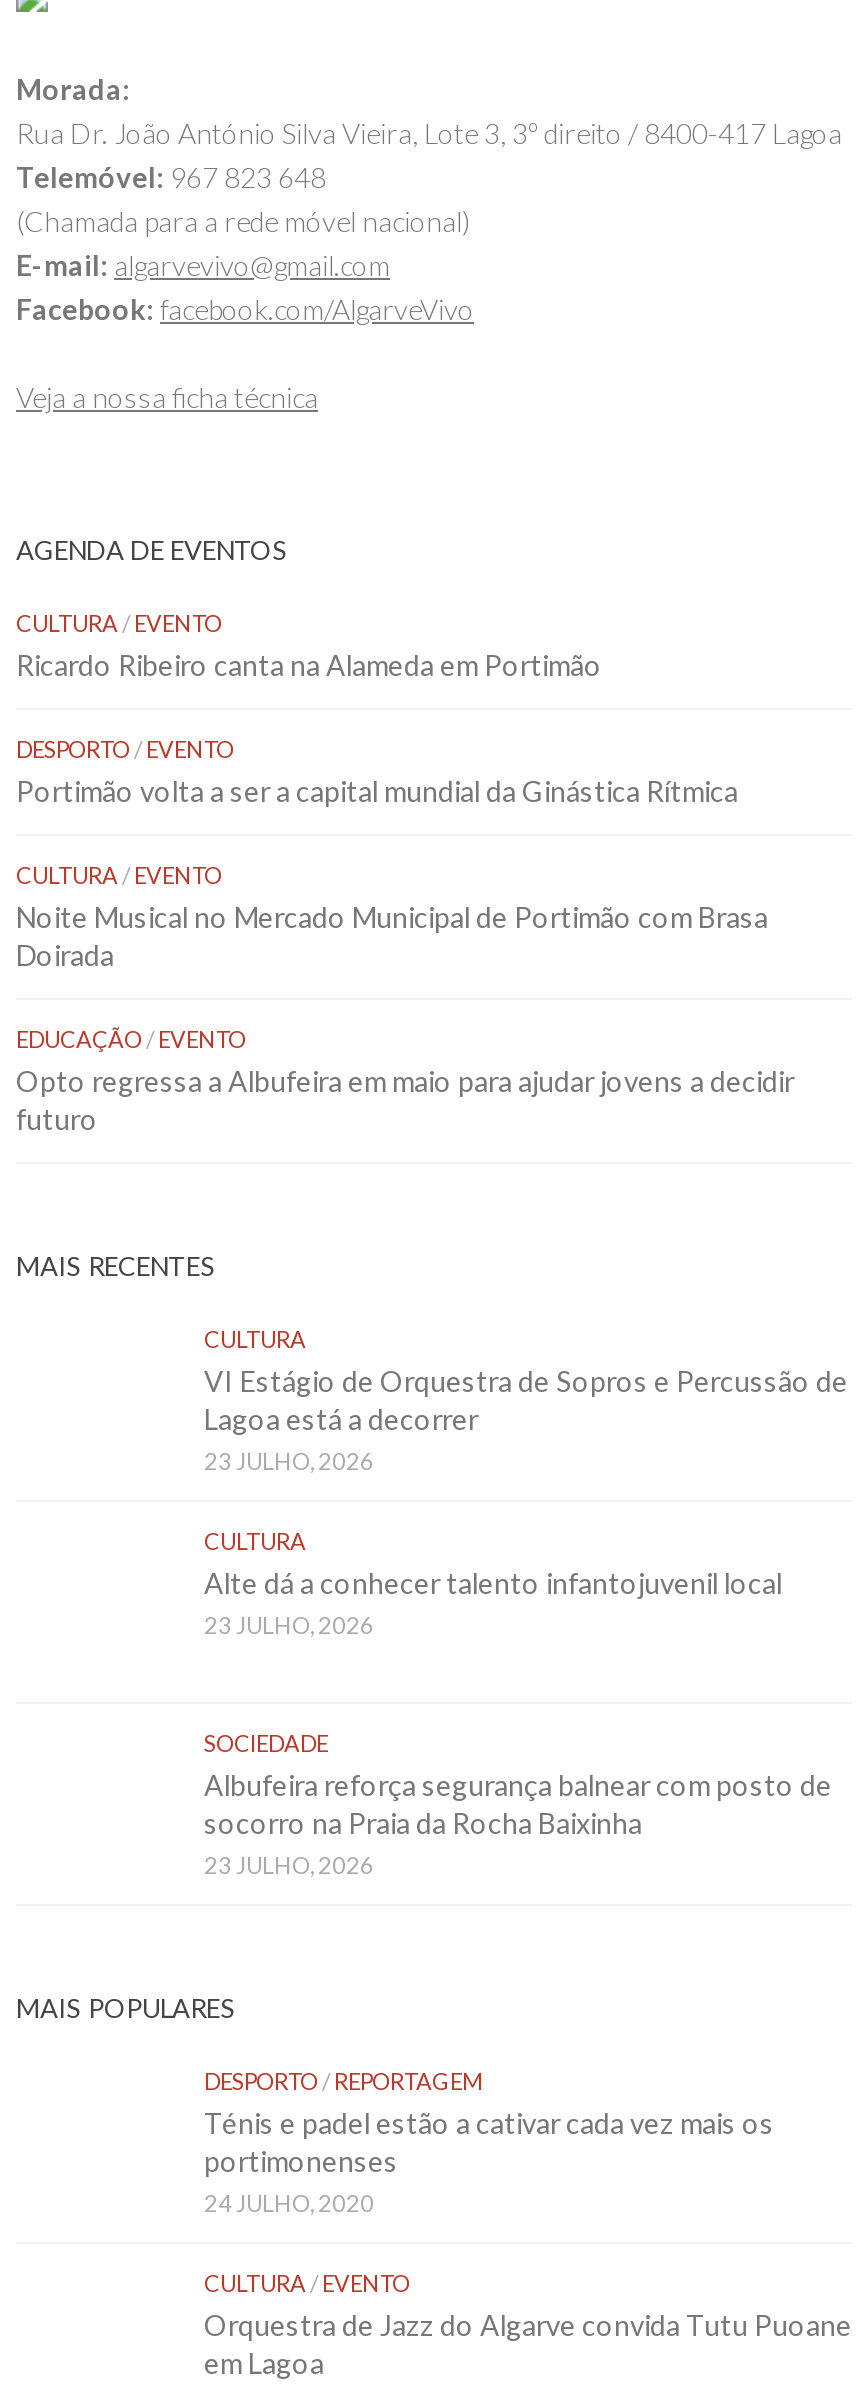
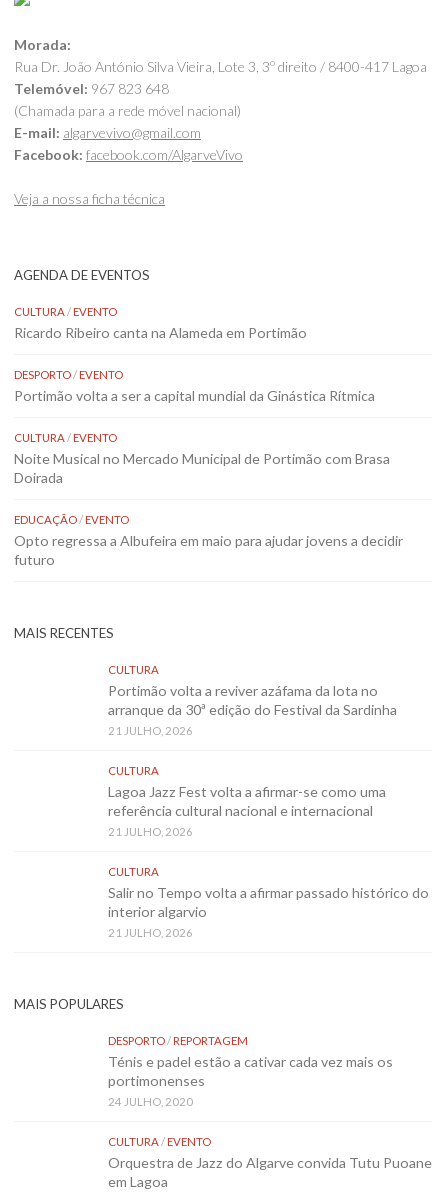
[204,1364,848,1474] VI Estágio de Orquestra de Sopros e Percussão de | Lagoa está a decorrer | 23 JULHO, 2026 -> [108,682,397,737] Portimão volta a reviver azáfama da lota no | arranque da 30ª edição do Festival da Sardinha | 21 JULHO, 2026
[204,1566,782,1638] Alte dá a conhecer talento infantojuvenil local | 23 JULHO, 2026 -> [108,783,386,838] Lagoa Jazz Fest volta a afirmar-se como uma | referência cultural nacional e internacional | 21 JULHO, 2026
[204,1730,832,1878] SOCIEDADE | Albufeira reforça segurança balnear com posto de | socorro na Praia da Rocha Baixinha | 23 JULHO, 2026 -> [108,865,429,939] CULTURA | Salir no Tempo volta a afirmar passado histórico do | interior algarvio | 21 JULHO, 2026

